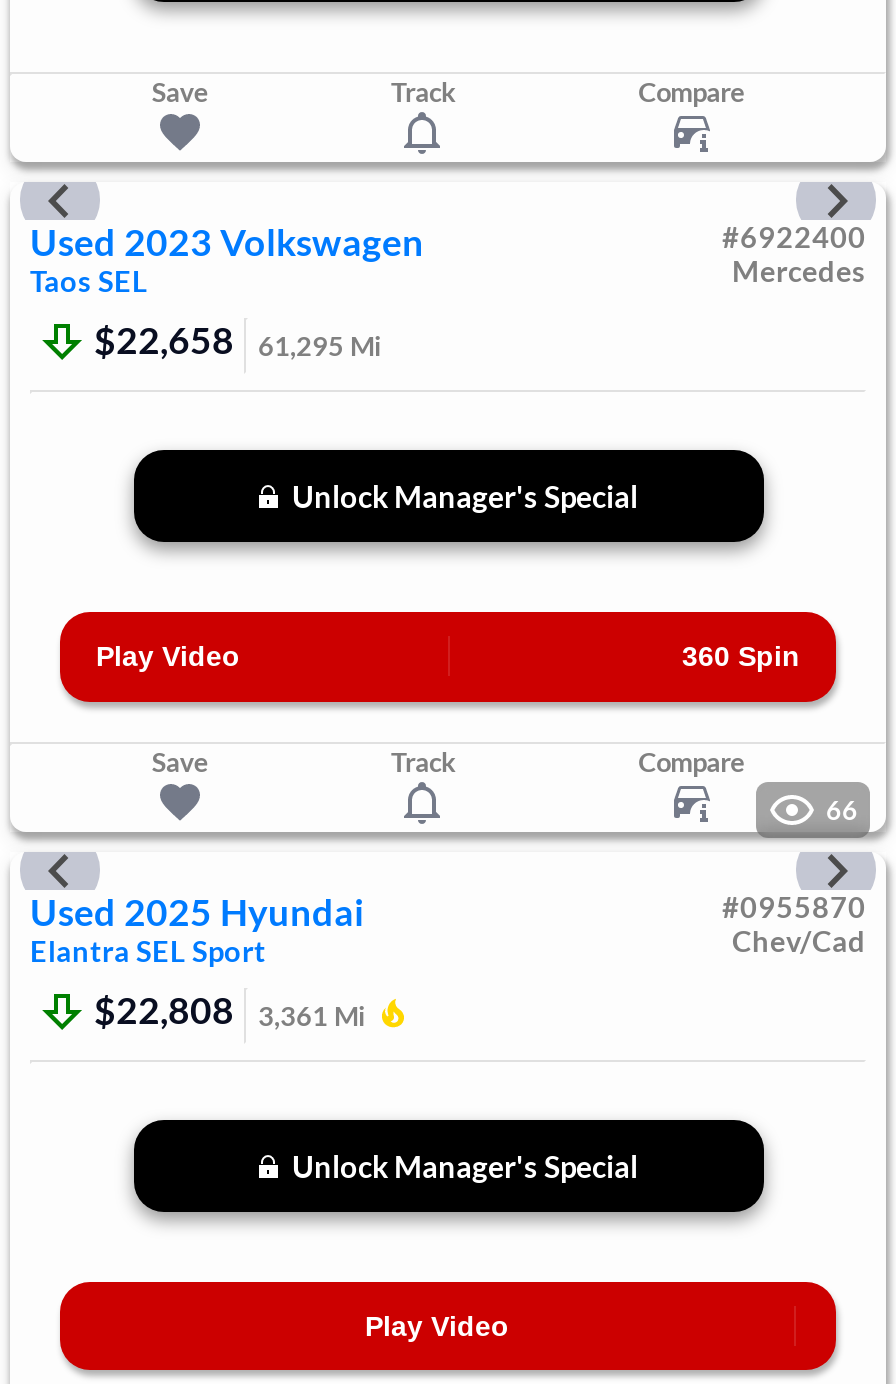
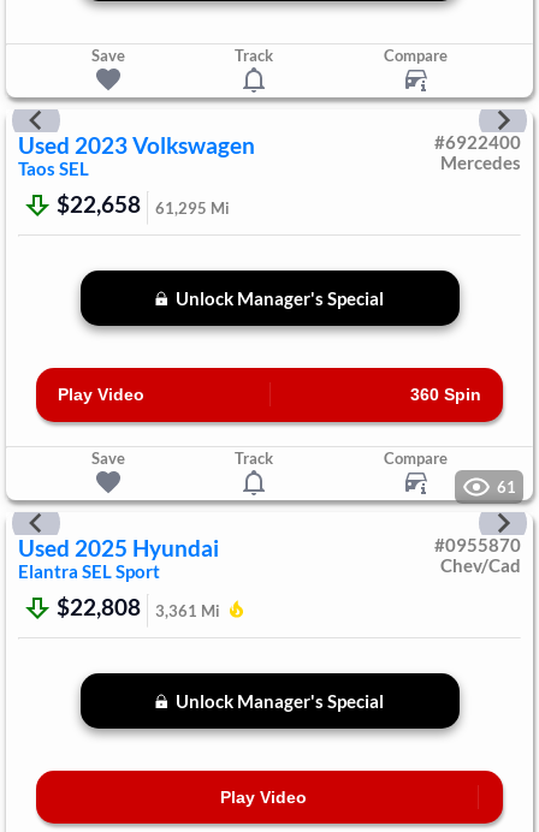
[826,793,858,825] 66 -> [497,477,516,496] 61

